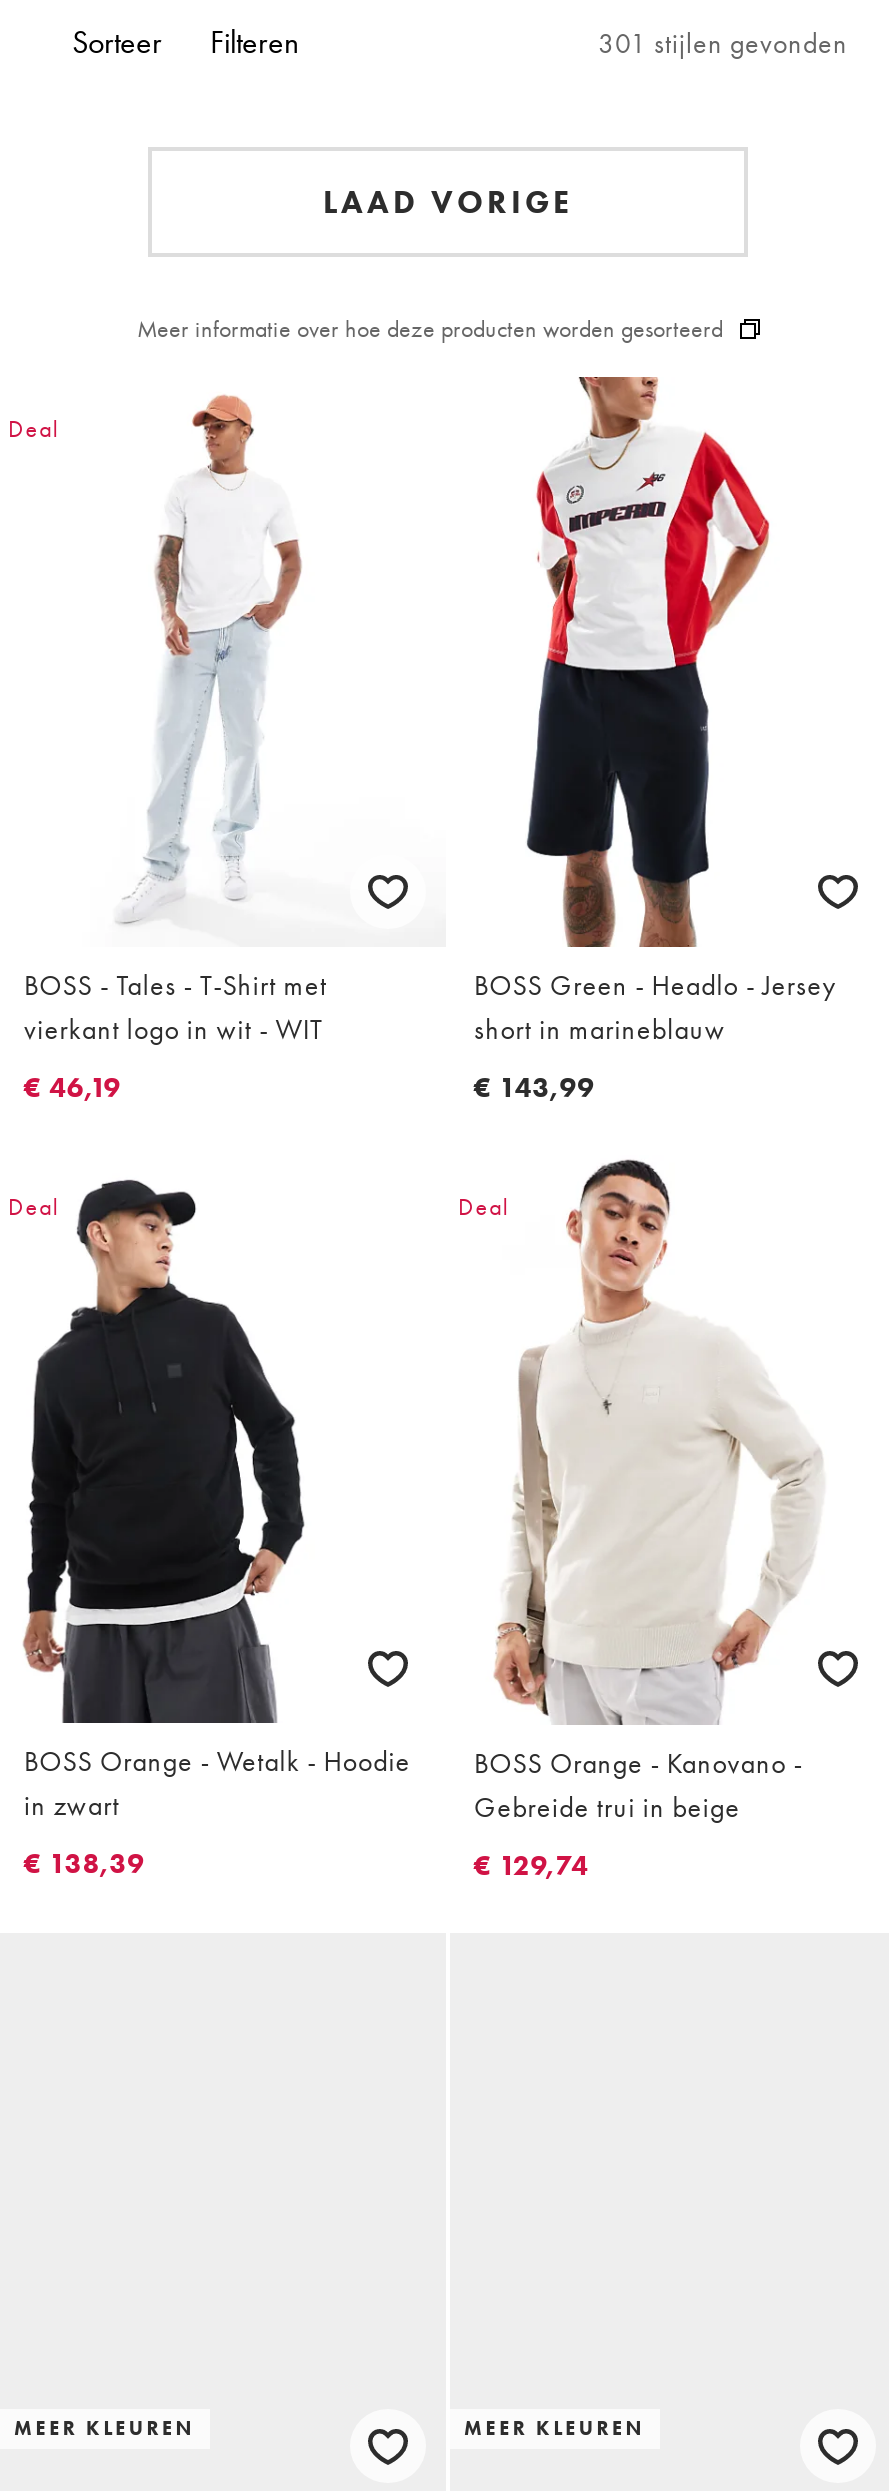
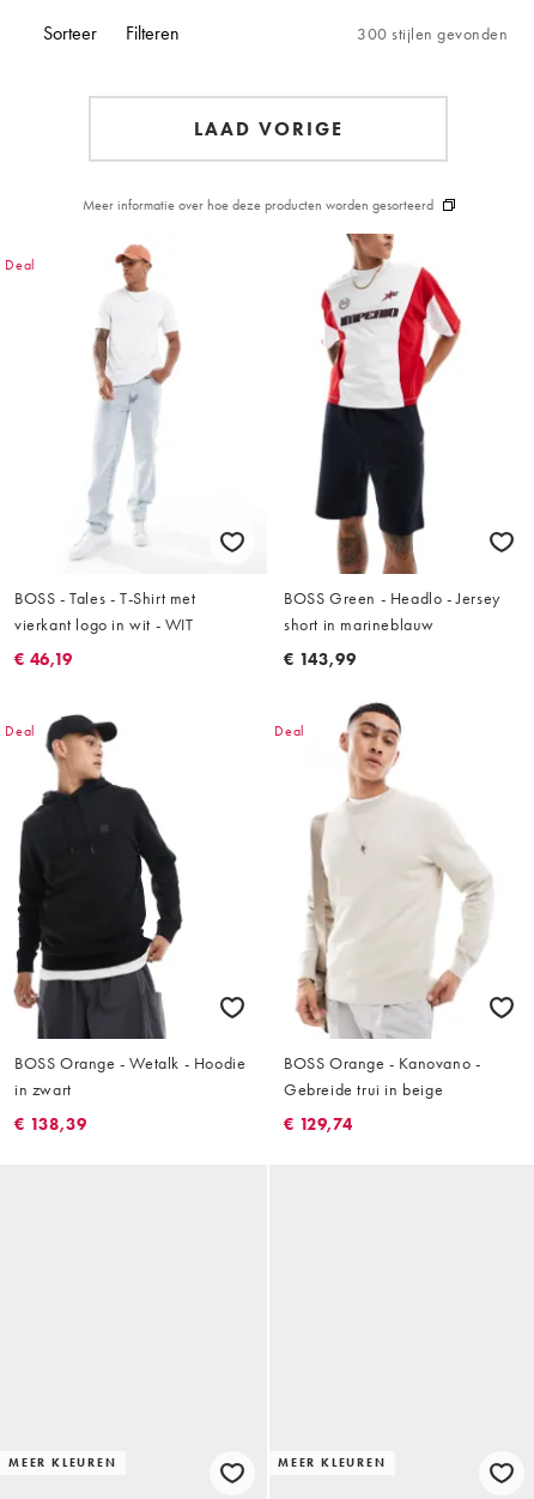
[598,25,848,61] 301 stijlen gevonden -> [357,23,508,44] 300 stijlen gevonden

